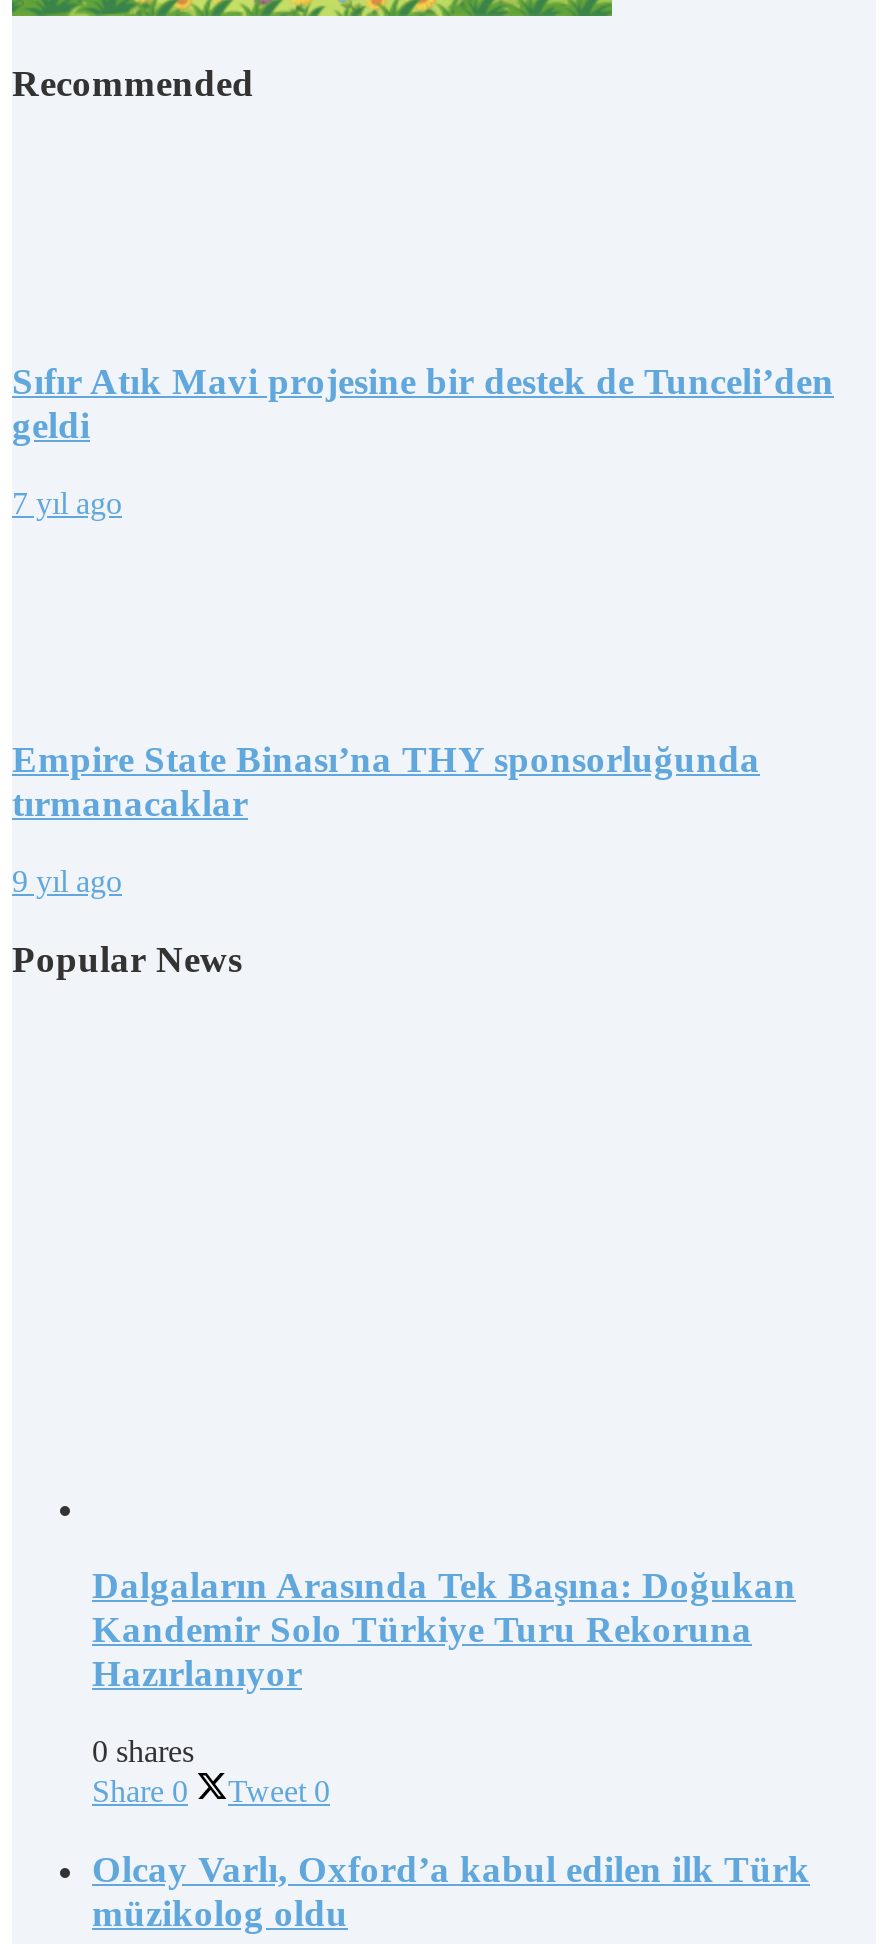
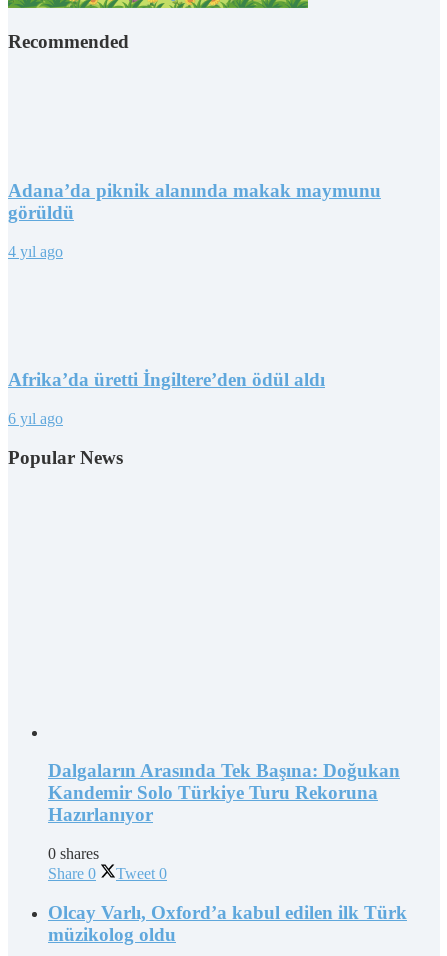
[12,360,834,446] Sıfır Atık Mavi projesine bir destek de Tunceli’den | geldi -> [8,180,381,223] Adana’da piknik alanında makak maymunu | görüldü
[12,486,122,520] 7 yıl ago -> [8,243,63,260] 4 yıl ago
[12,739,760,825] Empire State Binası’na THY sponsorluğunda | tırmanacaklar -> [8,369,325,390] Afrika’da üretti İngiltere’den ödül aldı
[12,864,122,898] 9 yıl ago -> [8,410,63,427] 6 yıl ago

